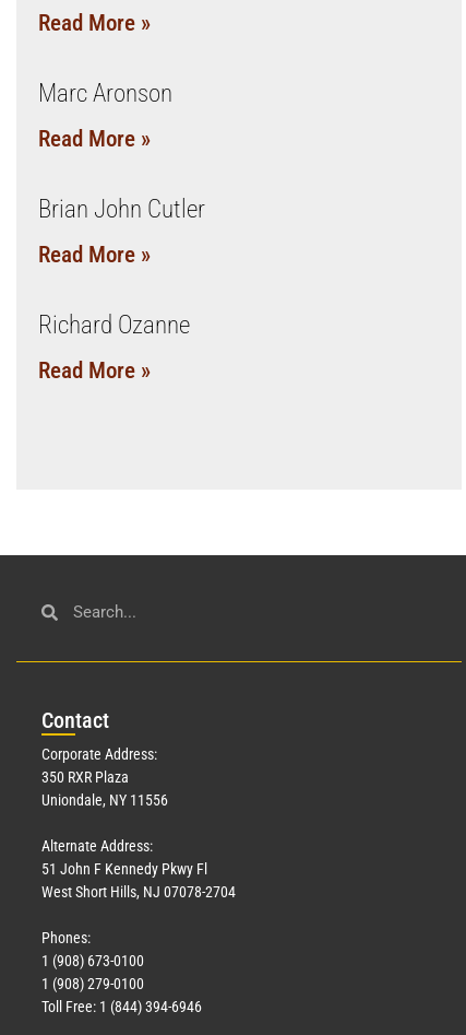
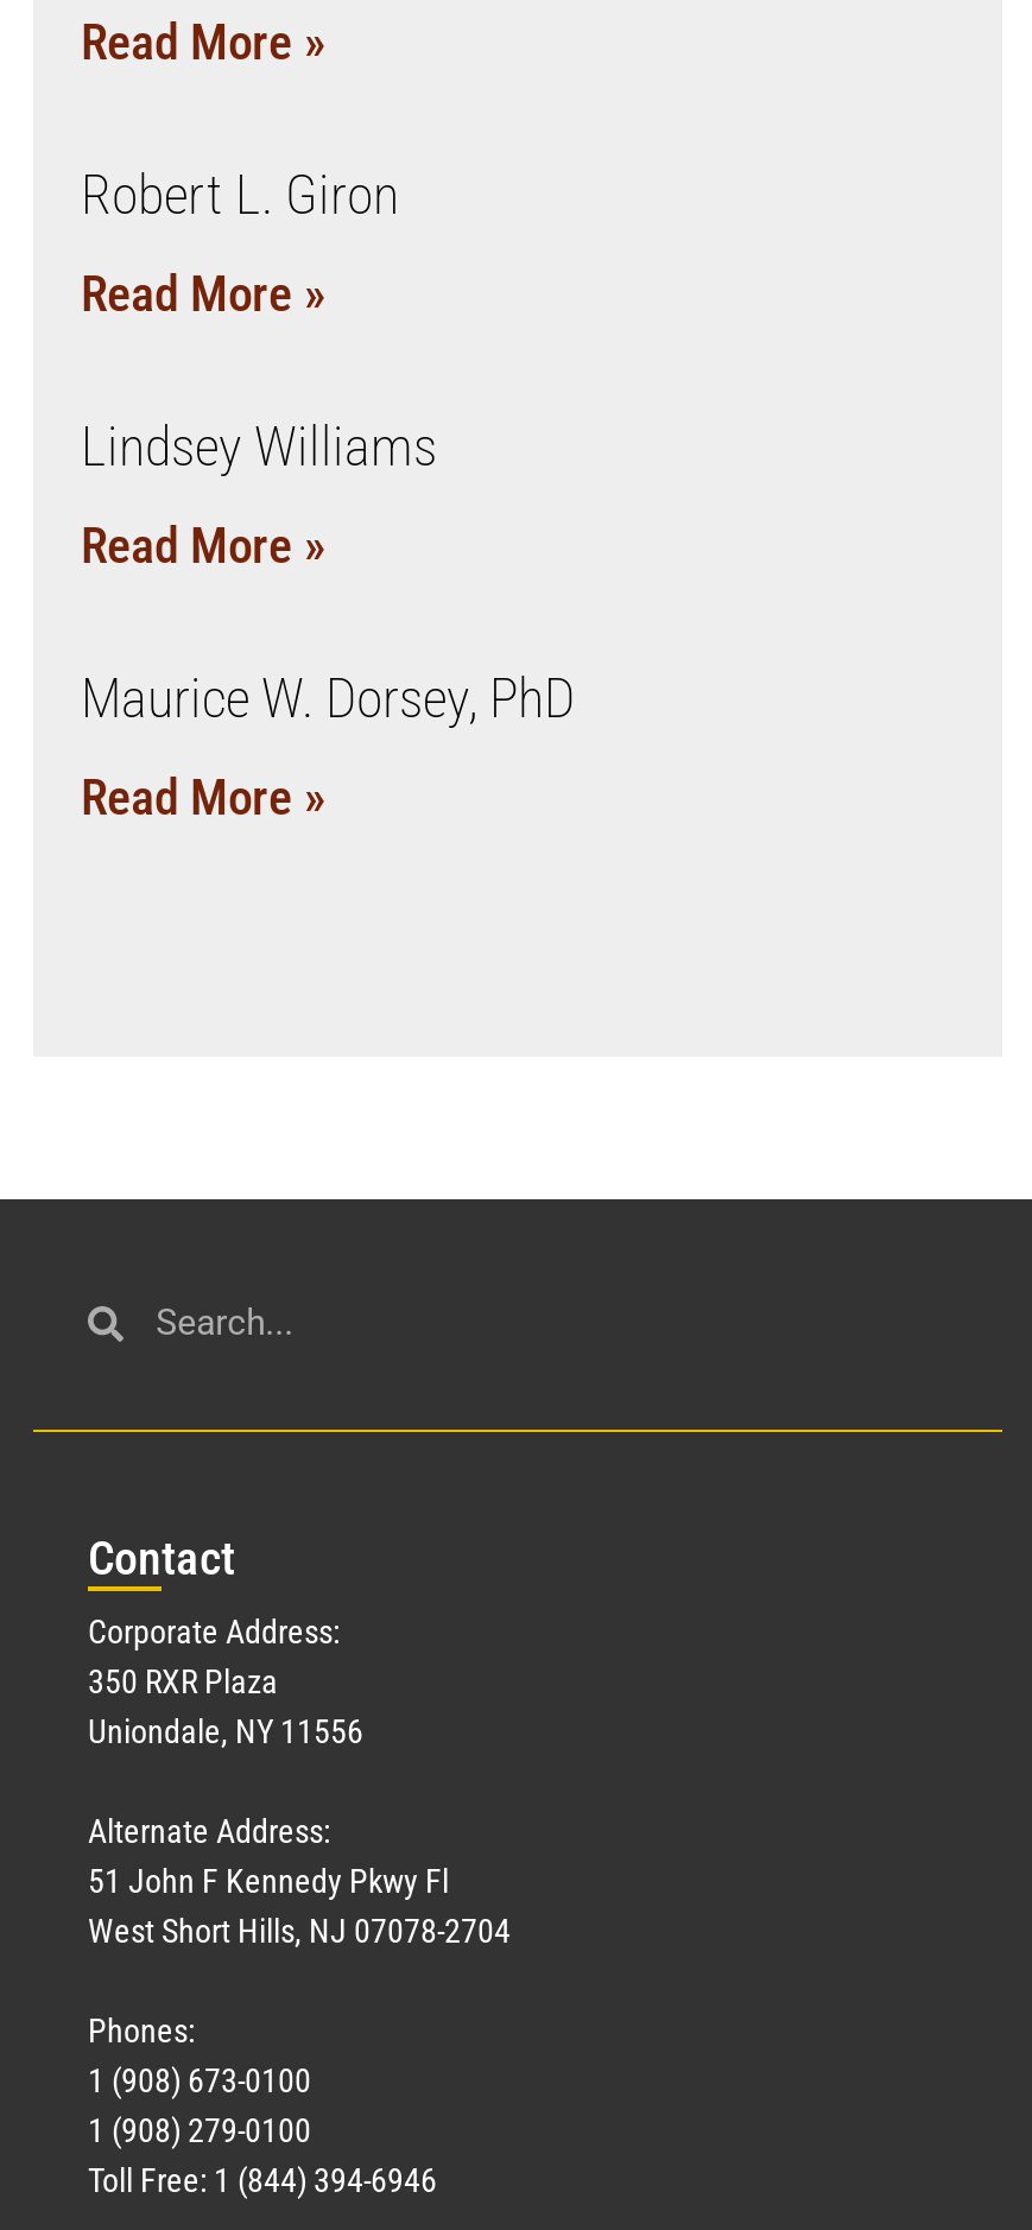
[38,79,172,108] Marc Aronson -> [81,164,399,228] Robert L. Giron
[38,195,205,224] Brian John Cutler -> [81,416,437,480] Lindsey Williams
[38,310,190,340] Richard Ozanne -> [81,667,575,731] Maurice W. Dorsey, PhD

